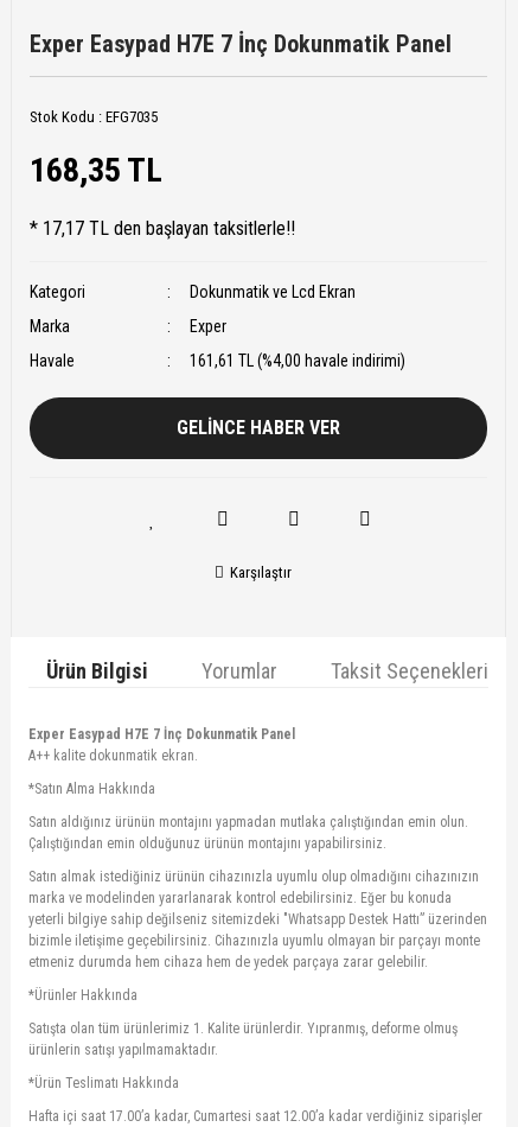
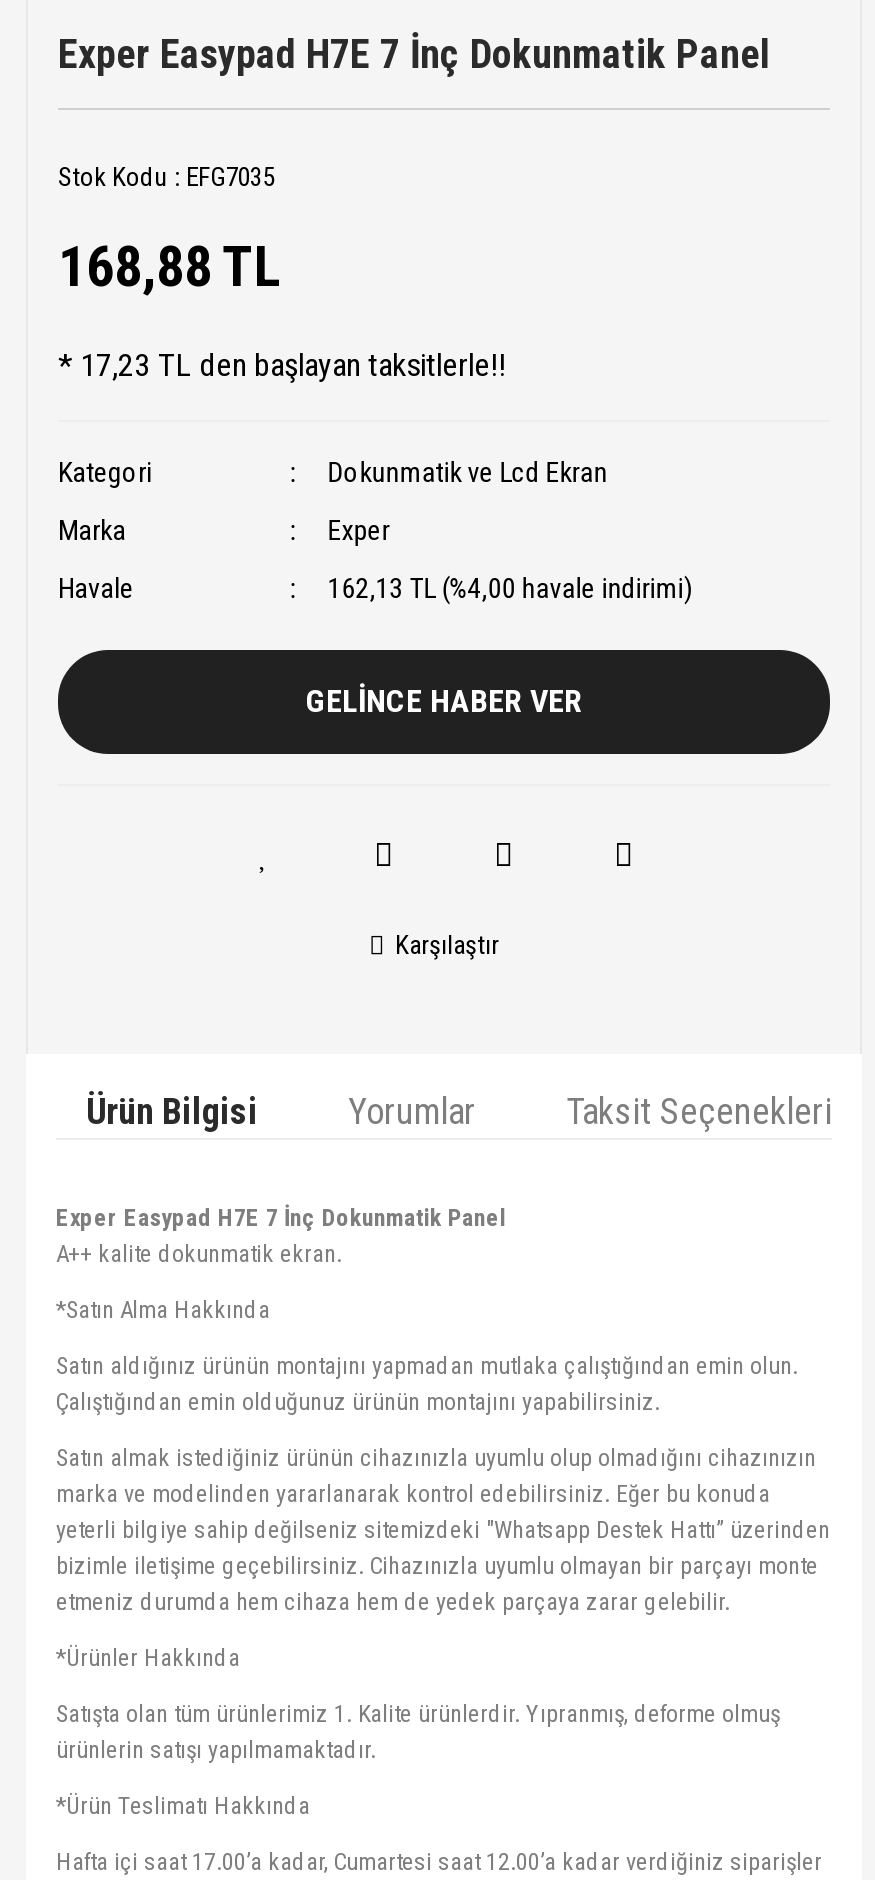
[30,151,162,190] 168,35 TL -> [58,234,282,300] 168,88 TL
[30,217,295,240] * 17,17 TL den başlayan taksitlerle!! -> [58,346,506,384] * 17,23 TL den başlayan taksitlerle!!
[189,351,405,370] 161,61 TL (%4,00 havale indirimi) -> [328,572,692,604] 162,13 TL (%4,00 havale indirimi)

